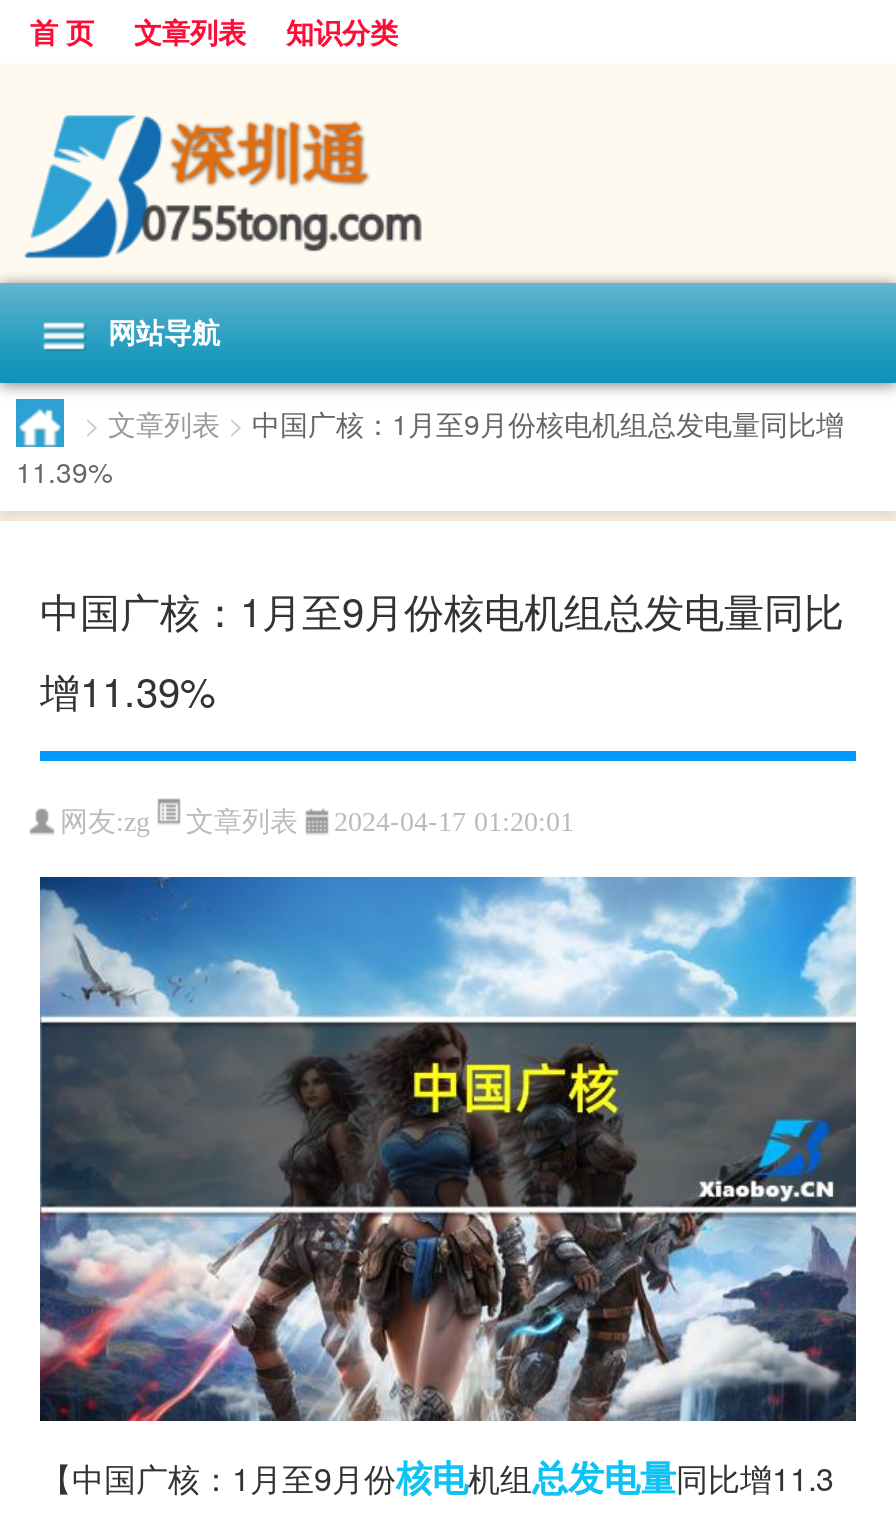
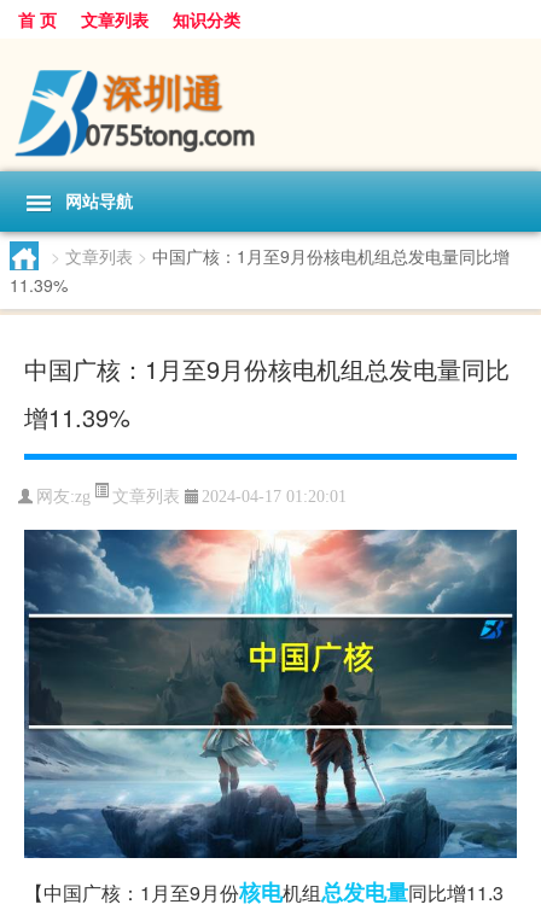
[38,875,858,1423] [image] -> [23,529,518,859] [image]

